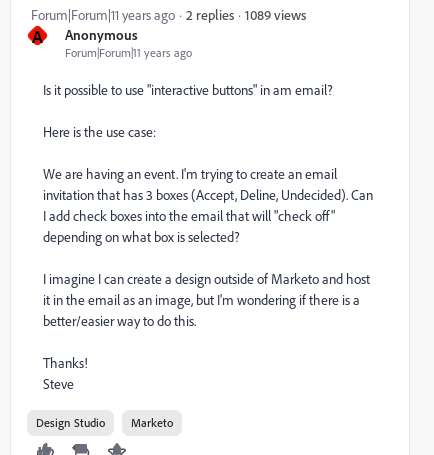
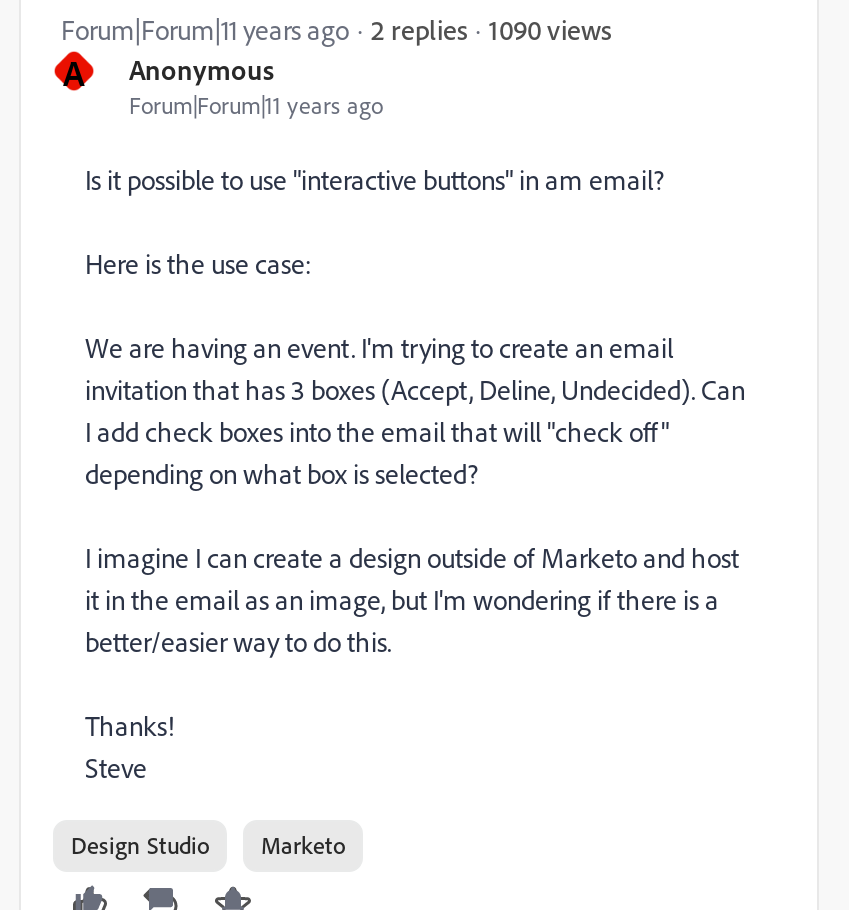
[245,5,306,22] 1089 views -> [489,11,611,45] 1090 views

